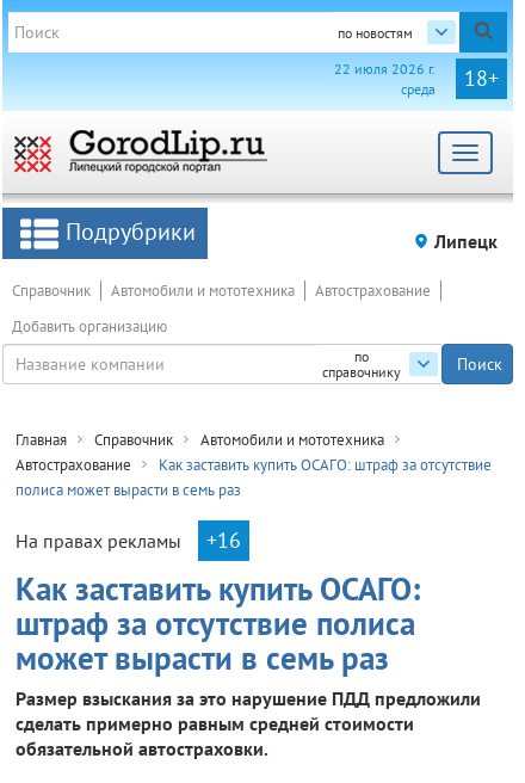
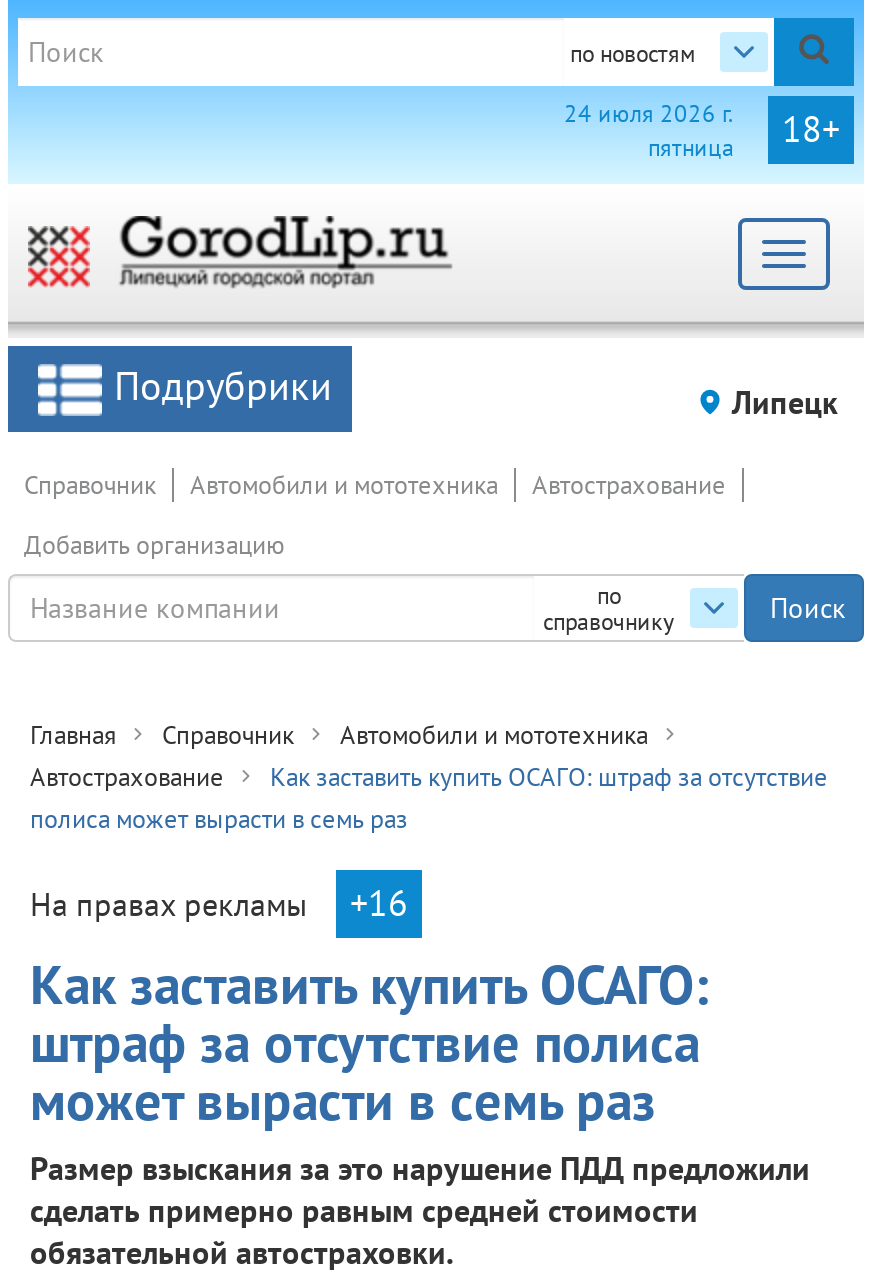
[334,60,436,98] 22 июля 2026 г. | среда -> [564,98,734,162] 24 июля 2026 г. | пятница

